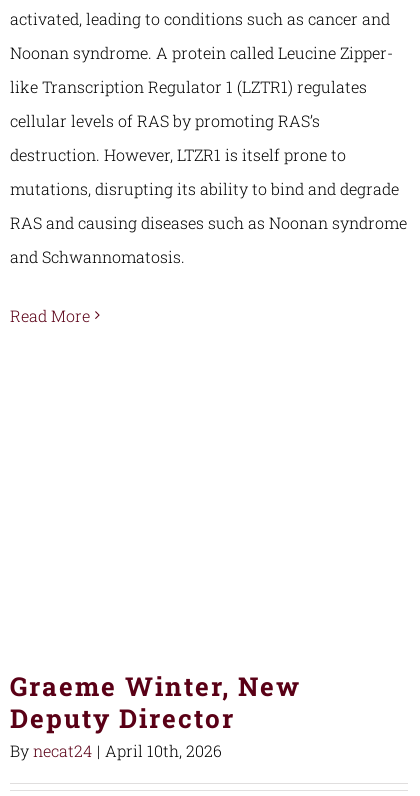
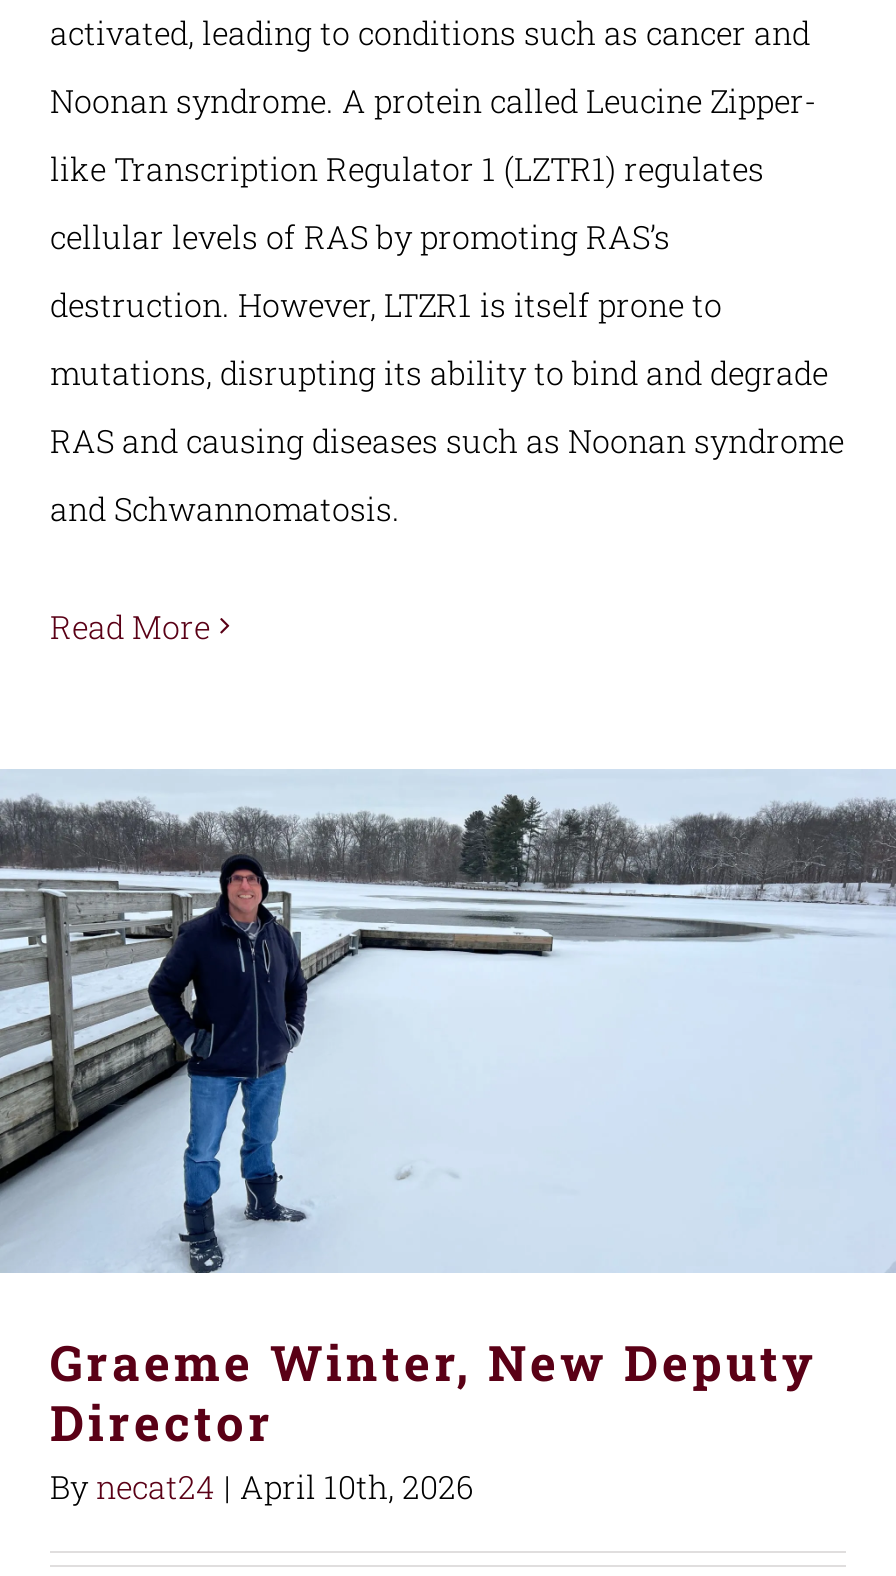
none -> [6,769,890,1277] [image]

